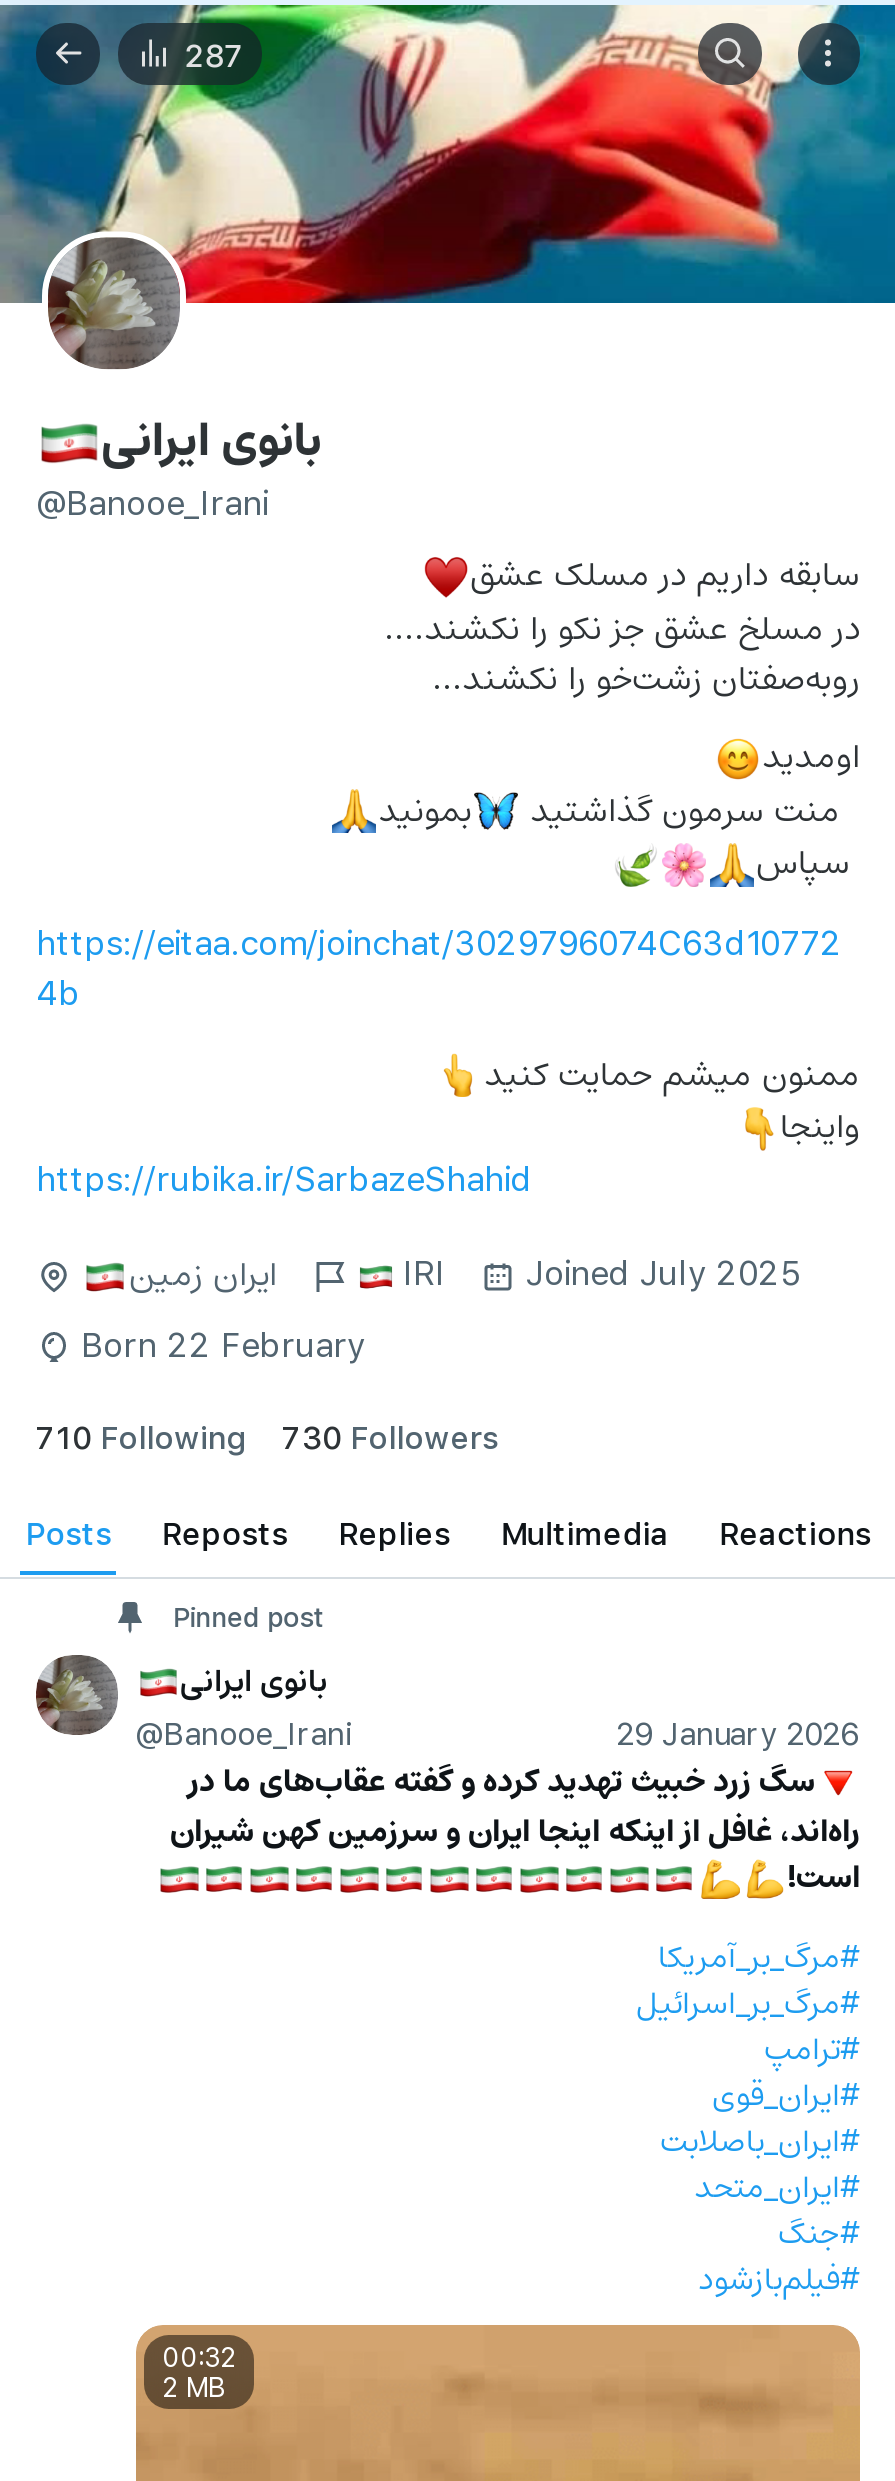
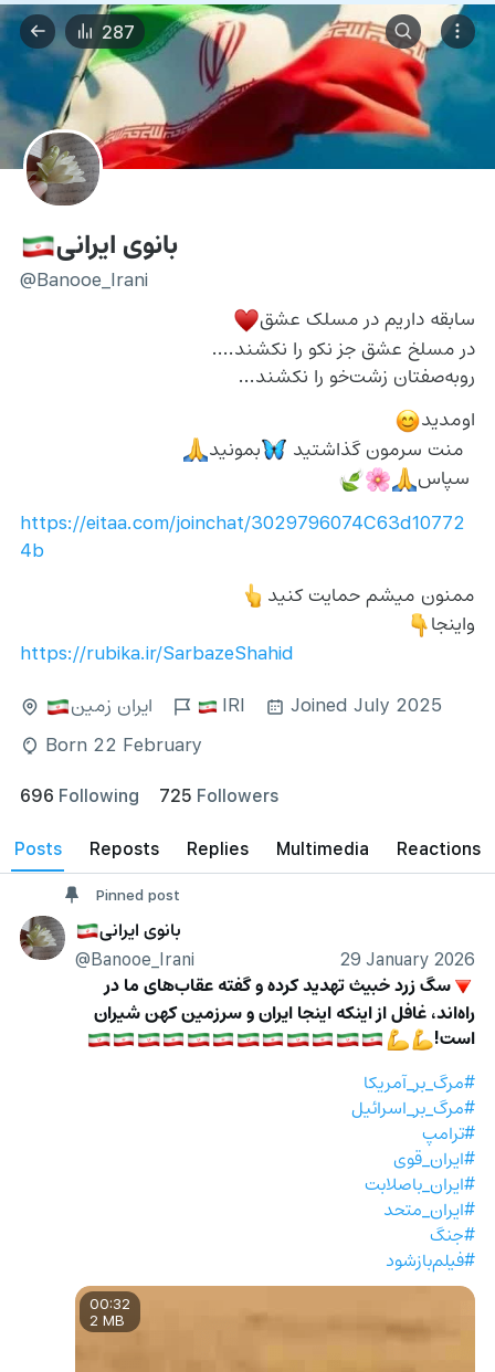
[36,1415,246,1457] 710 Following -> [20,783,139,807] 696 Following
[282,1415,498,1457] 730 Followers -> [159,783,278,807] 725 Followers

